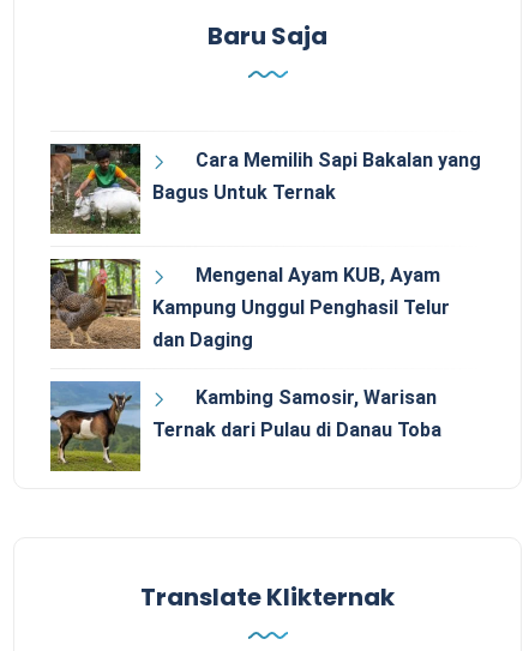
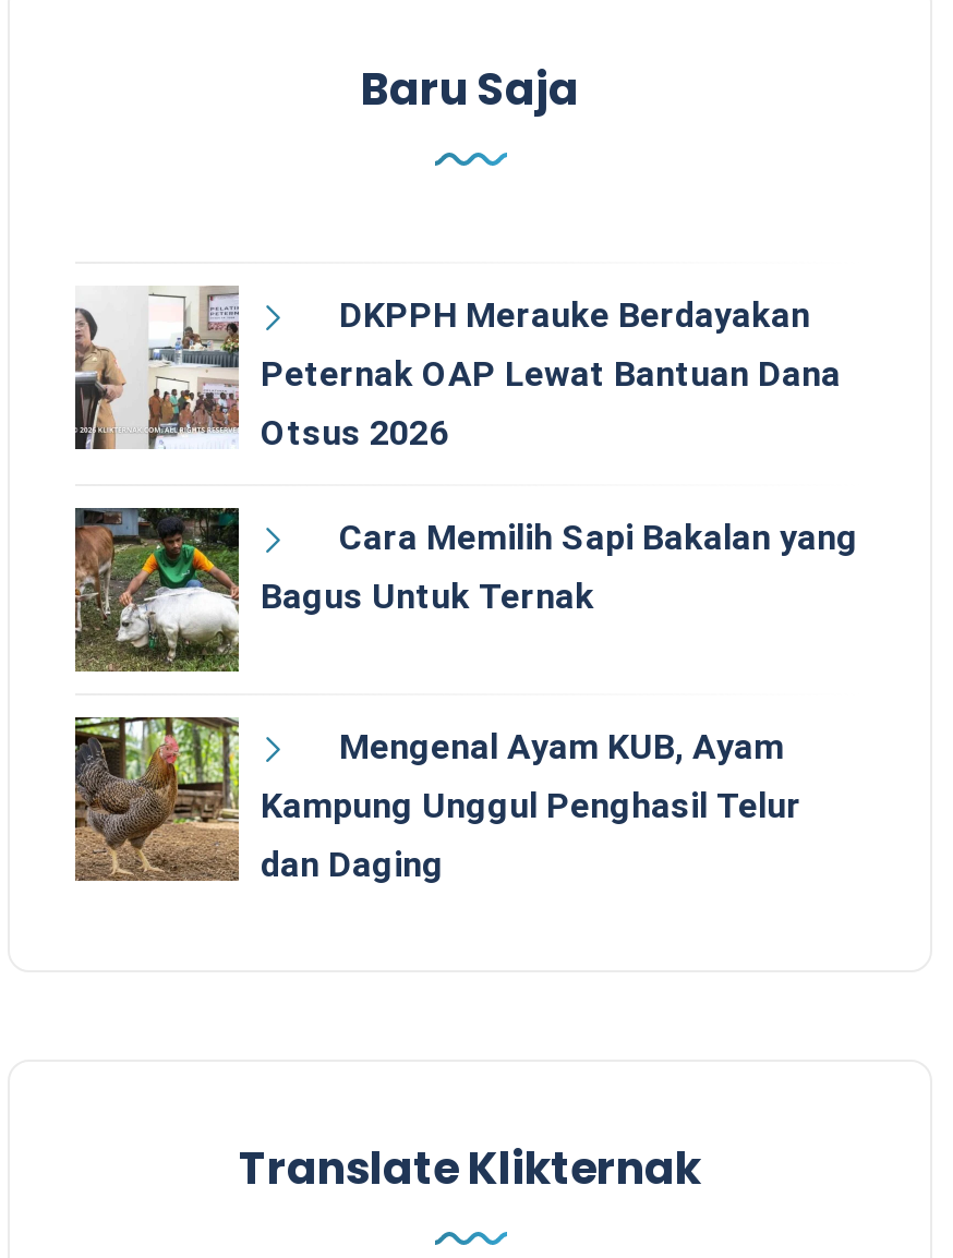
none -> [75,286,841,454] [image] | DKPPH Merauke Berdayakan | Peternak OAP Lewat Bantuan Dana | Otsus 2026
moved [48,141,481,352] -> [71,504,858,886]: [image] | Cara Memilih Sapi Bakalan yang | Bagus Untuk Ternak | Mengenal Ayam KUB, Ayam | Kampung Unggul Penghasil Telur | dan Daging
[49,380,441,472] [image] | Kambing Samosir, Warisan | Ternak dari Pulau di Danau Toba -> none

